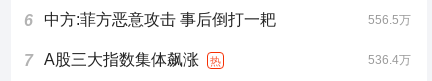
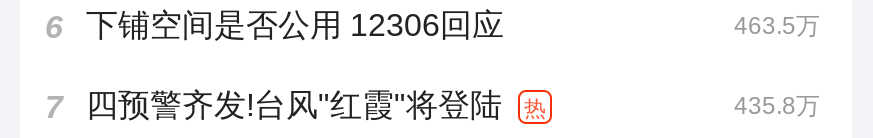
[44,11,411,28] 中方:菲方恶意攻击 事后倒打一耙 | 556.5万 -> [86,9,820,43] 下铺空间是否公用 12306回应 | 463.5万
[44,51,199,68] A股三大指数集体飙涨 -> [86,89,502,123] 四预警齐发!台风"红霞"将登陆
[368,53,411,67] 536.4万 -> [734,93,820,121] 435.8万

